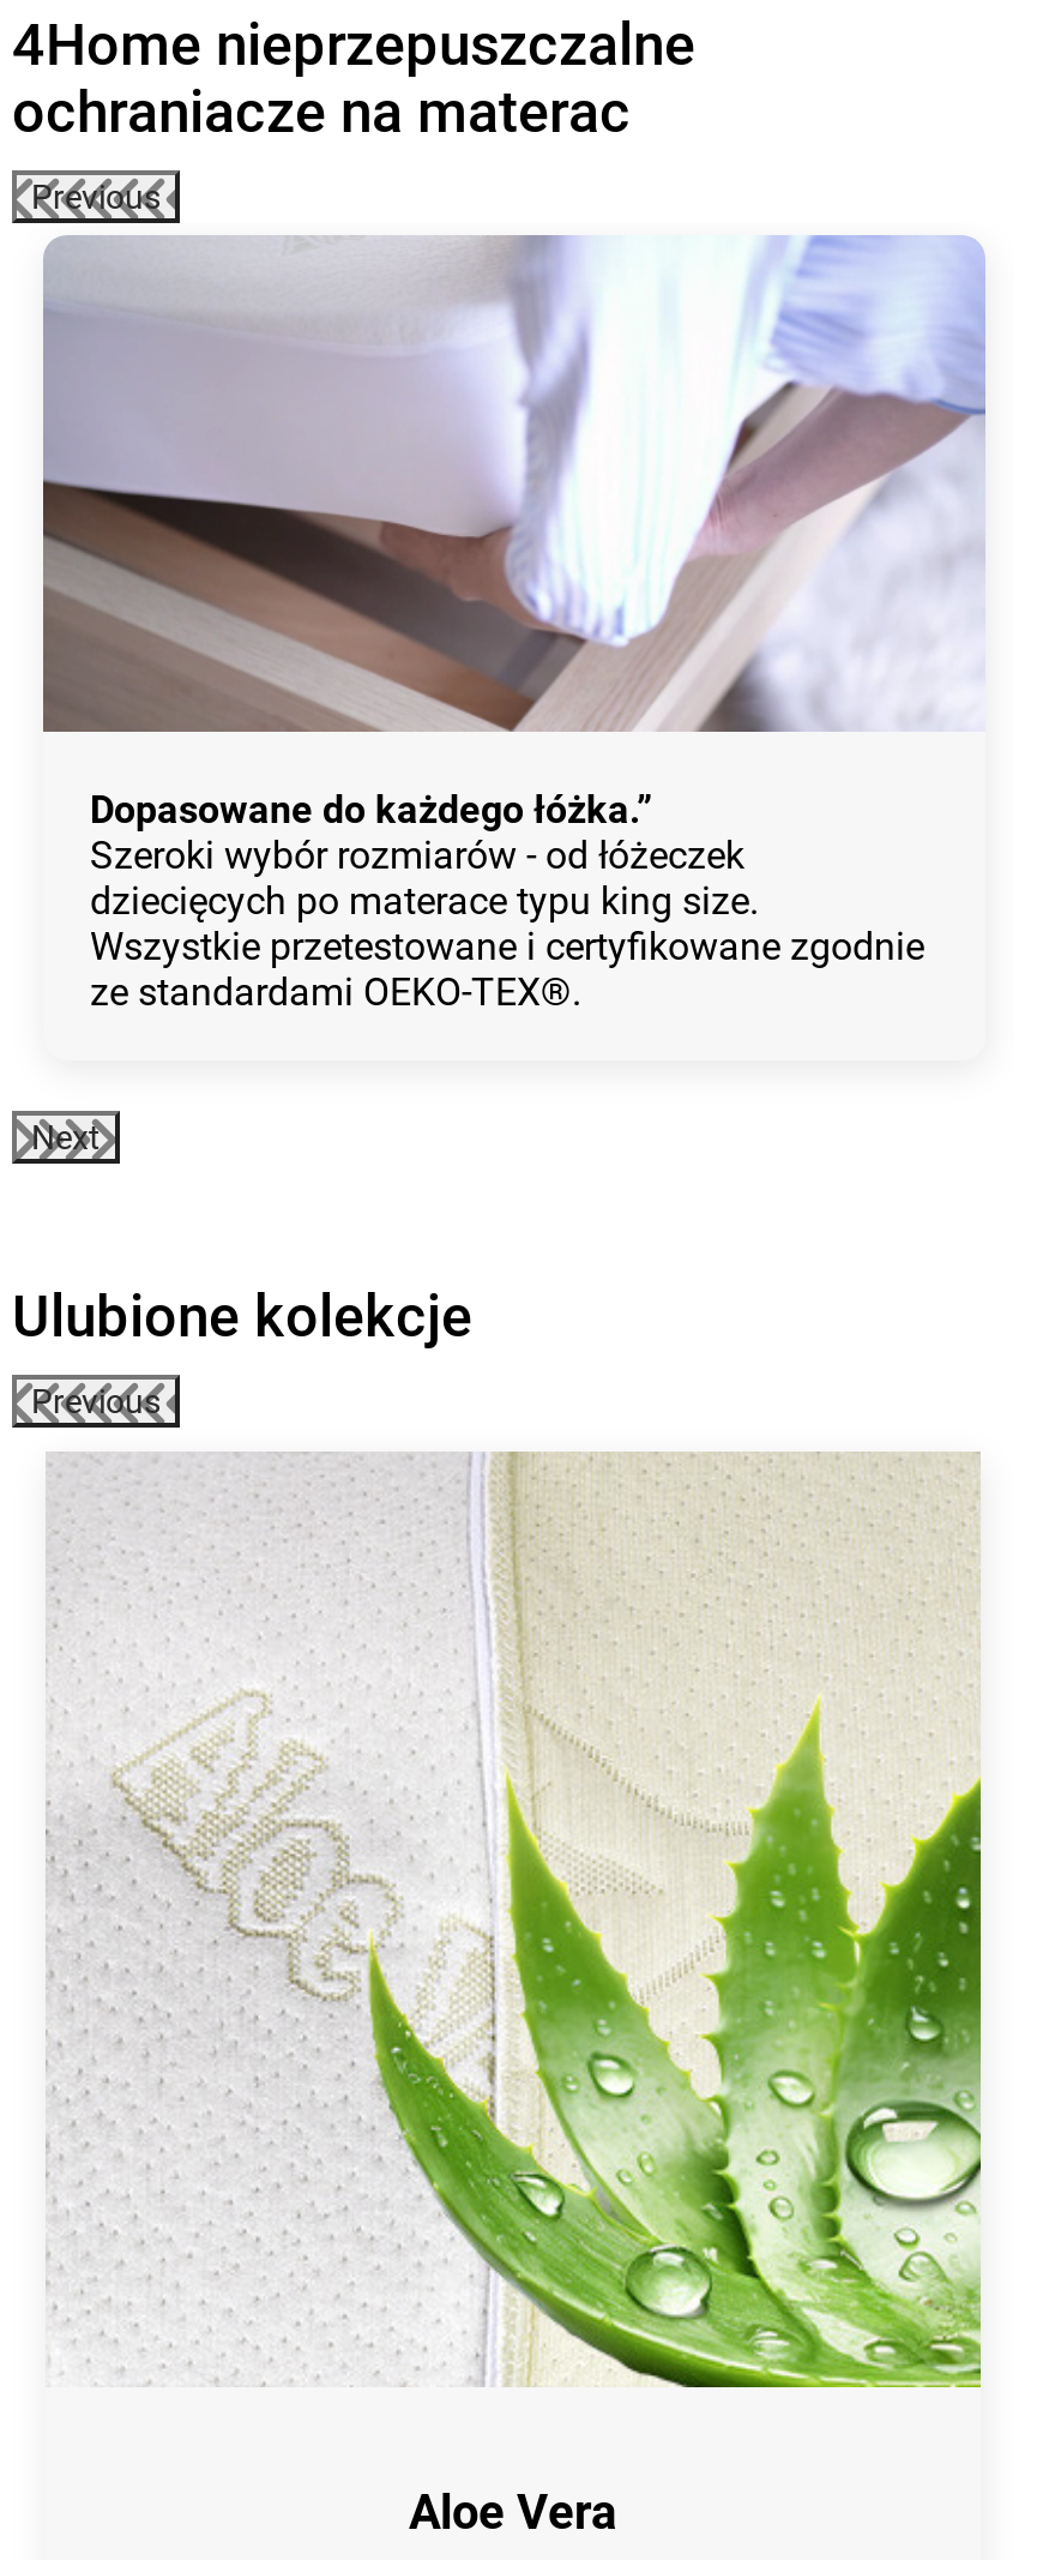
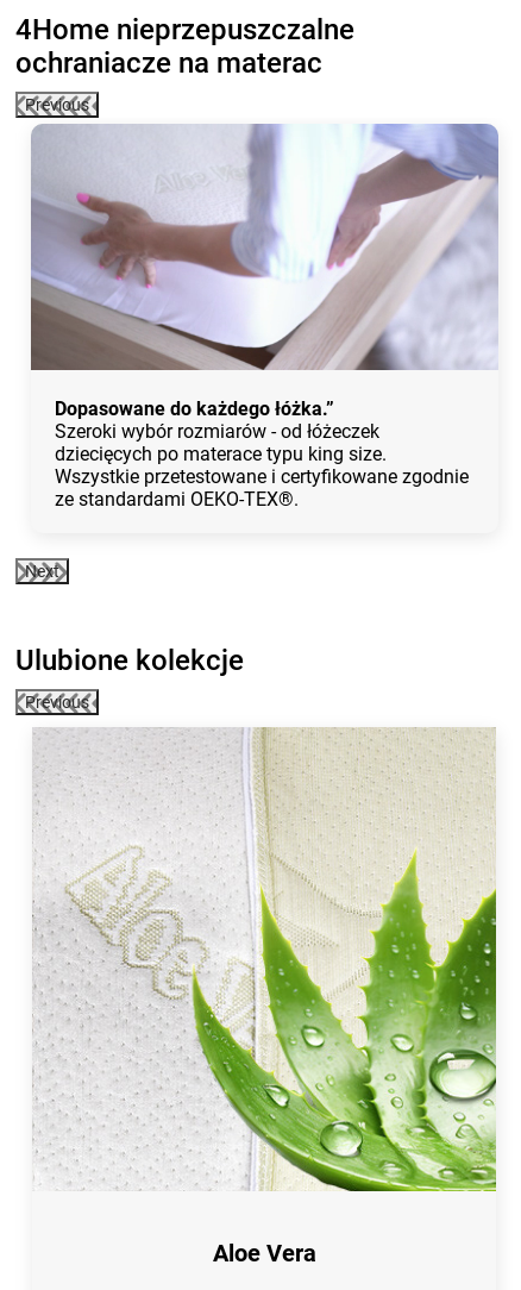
[43,235,983,725] [image] -> [31,124,498,368] [image]

